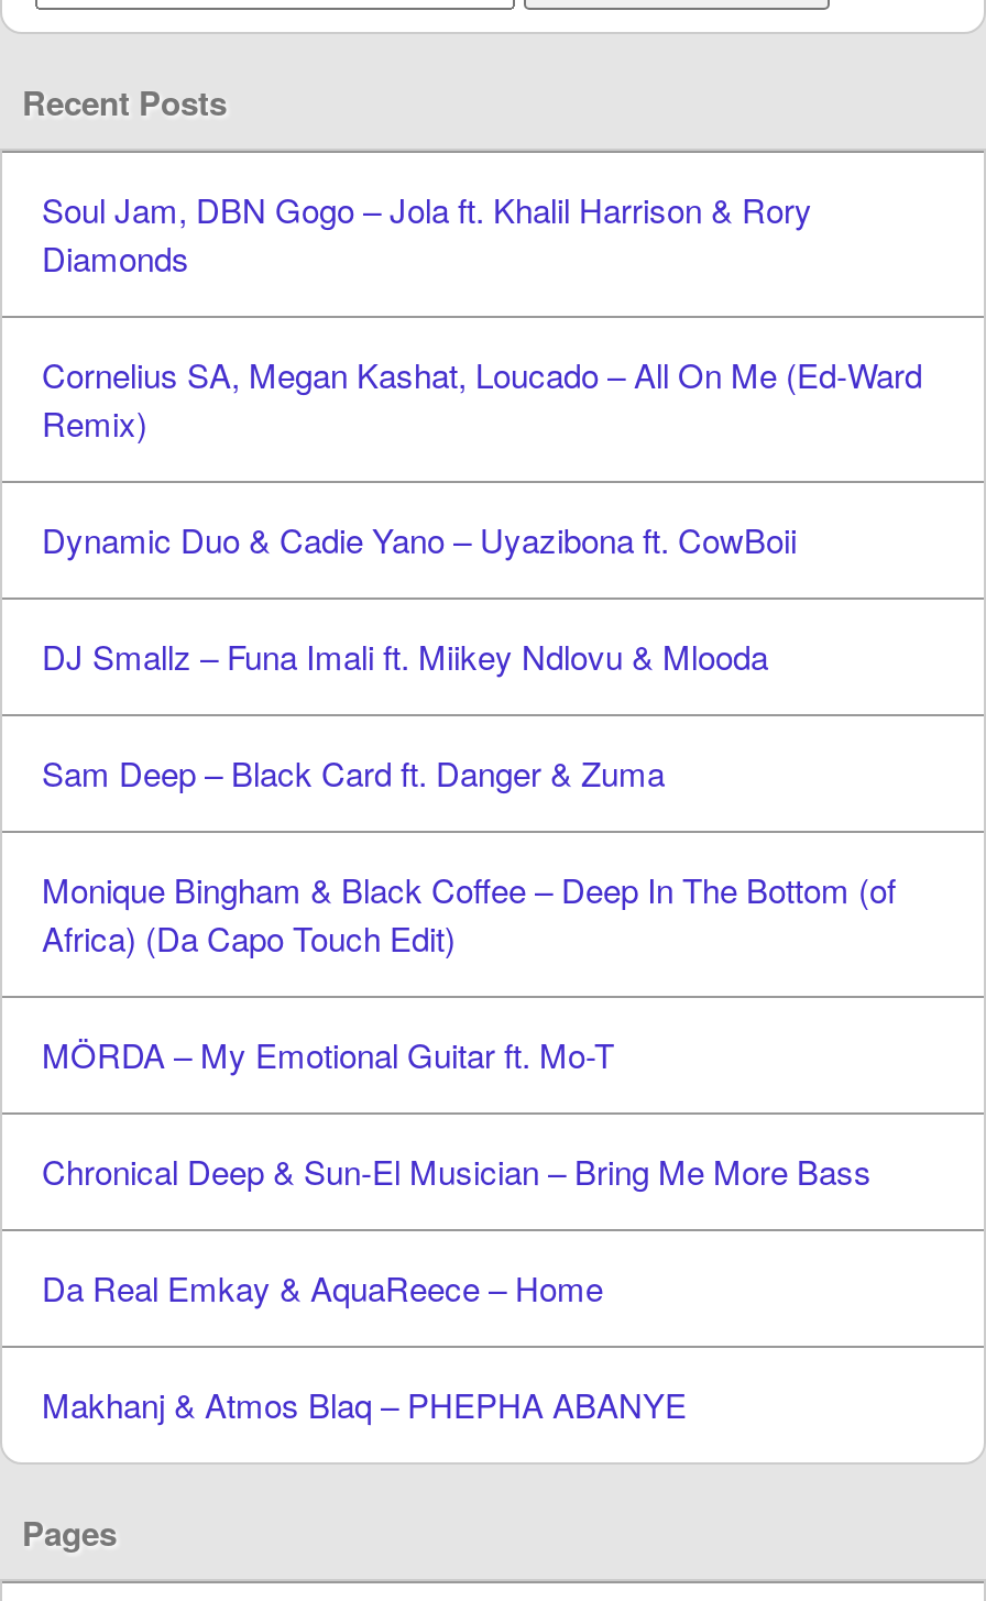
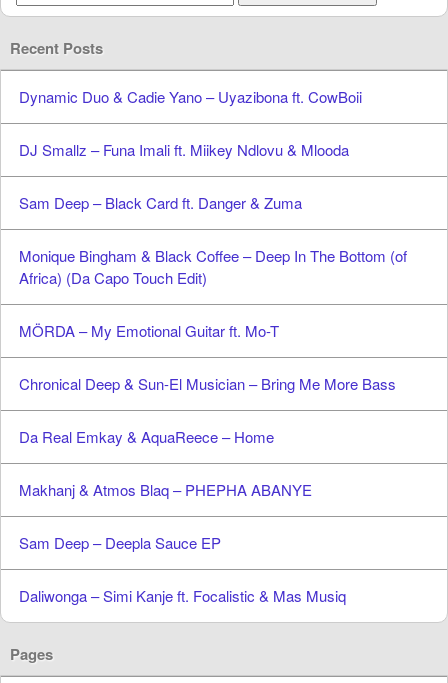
[42,186,922,445] Soul Jam, DBN Gogo – Jola ft. Khalil Harrison & Rory | Diamonds | Cornelius SA, Megan Kashat, Loucado – All On Me (Ed-Ward | Remix) -> none
moved [42,516,896,1427] -> [19,86,407,500]: Dynamic Duo & Cadie Yano – Uyazibona ft. CowBoii | DJ Smallz – Funa Imali ft. Miikey Ndlovu & Mlooda | Sam Deep – Black Card ft. Danger & Zuma | ... | Da Real Emkay & AquaReece – Home | Makhanj & Atmos Blaq – PHEPHA ABANYE
none -> [19,532,346,606] Sam Deep – Deepla Sauce EP | Daliwonga – Simi Kanje ft. Focalistic & Mas Musiq

